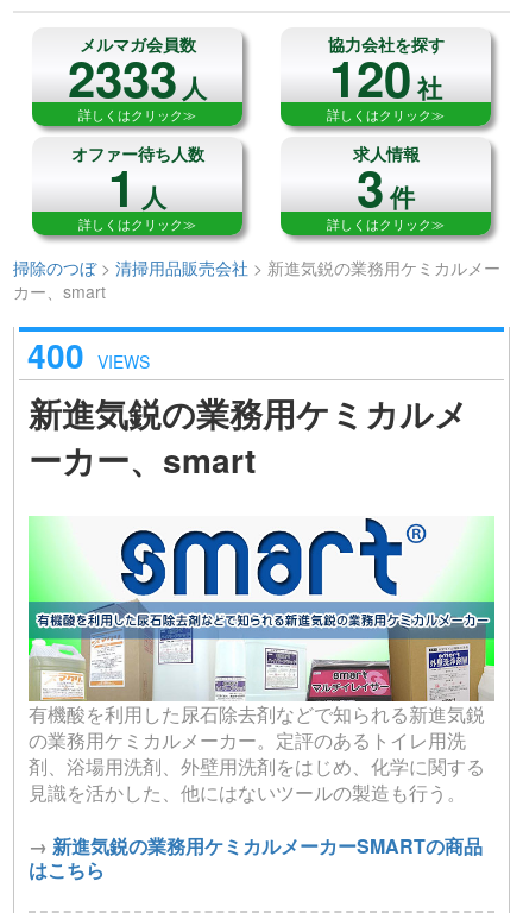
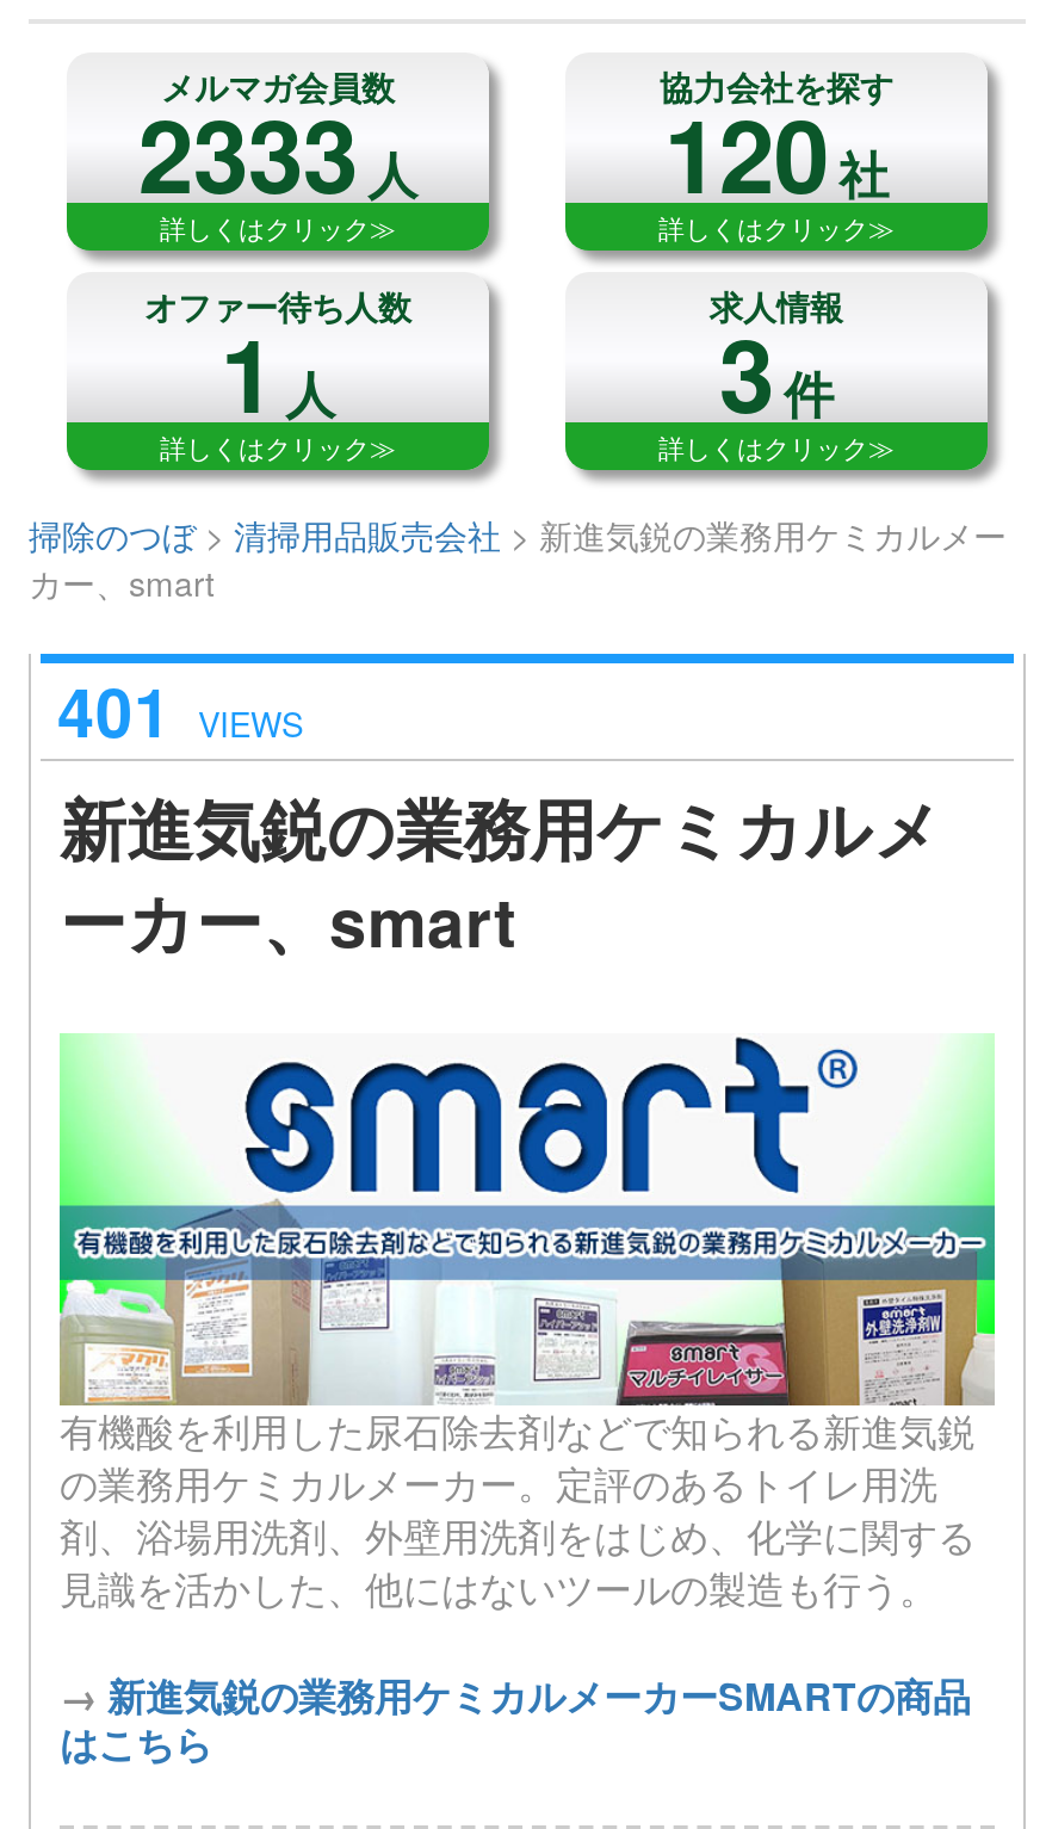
[27,331,150,379] 400 VIEWS -> [57,661,303,759] 401 VIEWS

